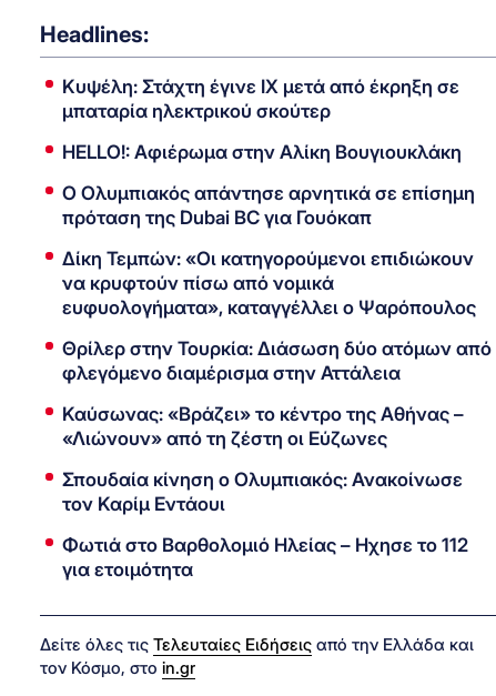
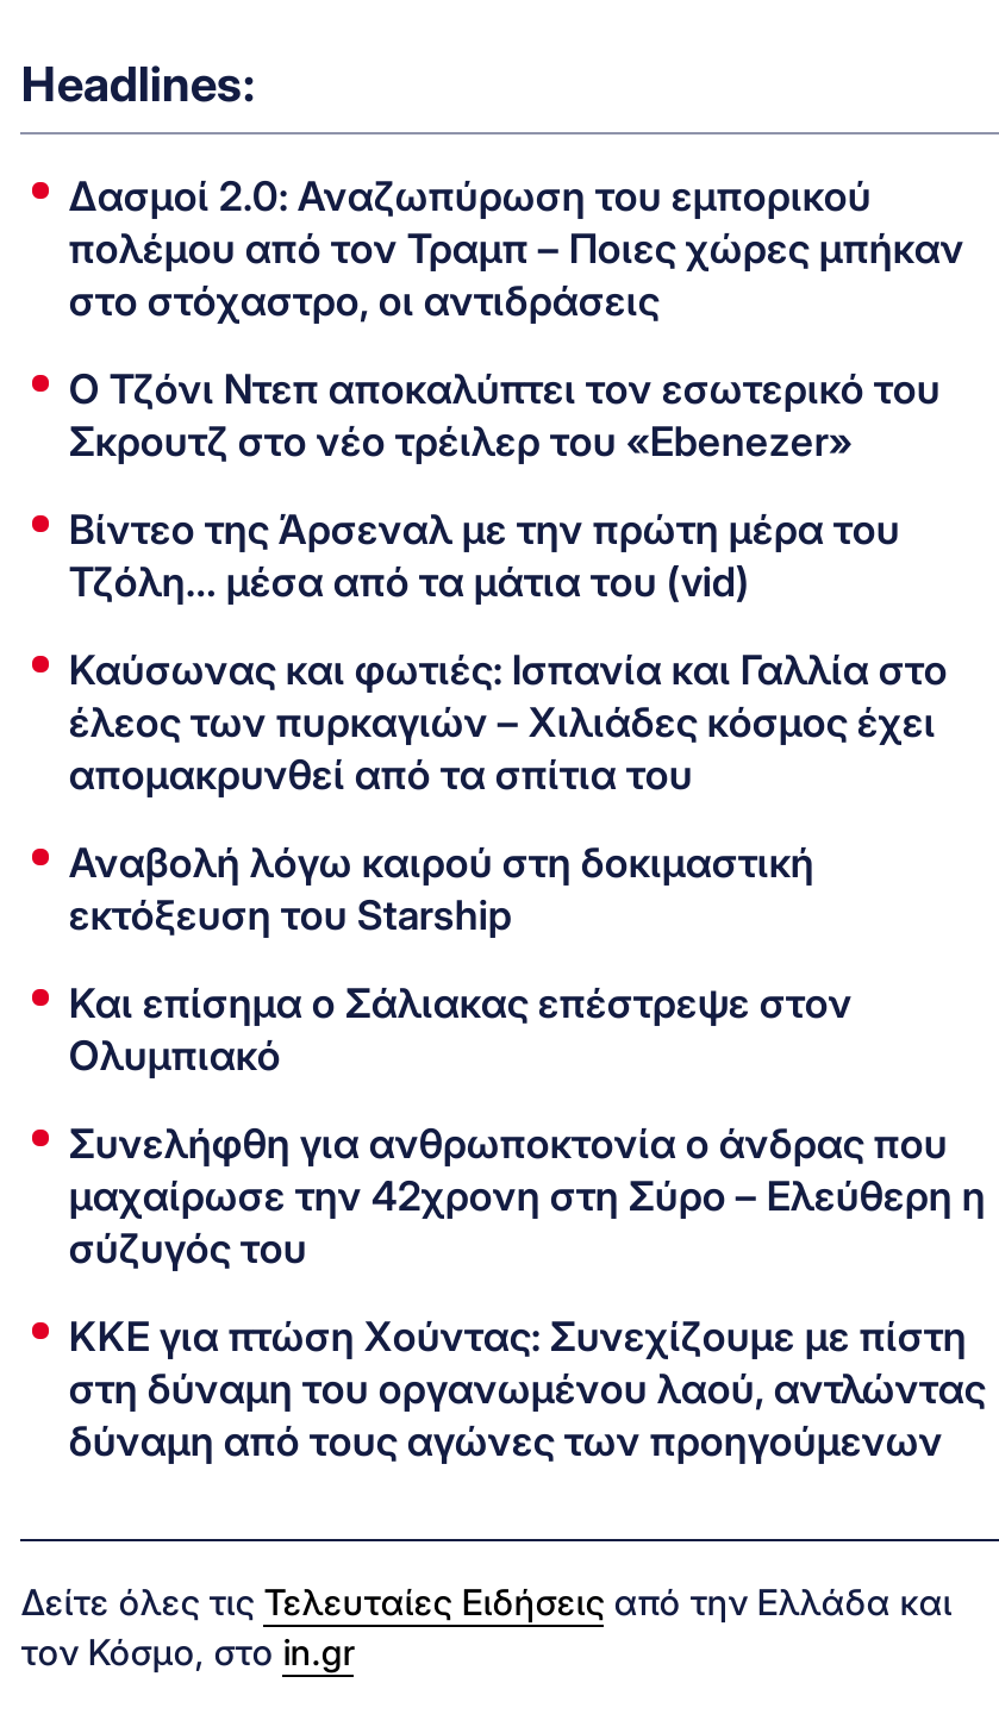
[62,75,460,122] Κυψέλη: Στάχτη έγινε ΙΧ μετά από έκρηξη σε | μπαταρία ηλεκτρικού σκούτερ -> [69,171,964,324] Δασμοί 2.0: Αναζωπύρωση του εμπορικού | πολέμου από τον Τραμπ – Ποιες χώρες μπήκαν | στο στόχαστρο, οι αντιδράσεις
[62,140,462,163] HELLO!: Αφιέρωμα στην Αλίκη Βουγιουκλάκη -> [69,364,940,464] Ο Τζόνι Ντεπ αποκαλύπτει τον εσωτερικό του | Σκρουτζ στο νέο τρέιλερ του «Ebenezer»
[62,181,475,228] Ο Ολυμπιακός απάντησε αρνητικά σε επίσημη | πρόταση της Dubai BC για Γουόκαπ -> [69,505,900,605] Βίντεο της Άρσεναλ με την πρώτη μέρα του | Τζόλη… μέσα από τα μάτια του (vid)
[62,247,476,318] Δίκη Τεμπών: «Οι κατηγορούμενοι επιδιώκουν | να κρυφτούν πίσω από νομικά | ευφυολογήματα», καταγγέλλει ο Ψαρόπουλος -> [69,645,947,797] Καύσωνας και φωτιές: Ισπανία και Γαλλία στο | έλεος των πυρκαγιών – Χιλιάδες κόσμος έχει | απομακρυνθεί από τα σπίτια του
[62,337,492,384] Θρίλερ στην Τουρκία: Διάσωση δύο ατόμων από | φλεγόμενο διαμέρισμα στην Αττάλεια -> [69,838,814,938] Αναβολή λόγω καιρού στη δοκιμαστική | εκτόξευση του Starship
[62,402,464,449] Καύσωνας: «Βράζει» το κέντρο της Αθήνας – | «Λιώνουν» από τη ζέστη οι Εύζωνες -> [69,978,852,1078] Και επίσημα ο Σάλιακας επέστρεψε στον | Ολυμπιακό
[62,468,463,515] Σπουδαία κίνηση ο Ολυμπιακός: Ανακοίνωσε | τον Καρίμ Εντάουι -> [69,1119,985,1271] Συνελήφθη για ανθρωποκτονία ο άνδρας που | μαχαίρωσε την 42χρονη στη Σύρο – Ελεύθερη η | σύζυγός του
[62,533,469,580] Φωτιά στο Βαρθολομιό Ηλείας – Ηχησε το 112 | για ετοιμότητα -> [69,1312,985,1464] ΚΚΕ για πτώση Χούντας: Συνεχίζουμε με πίστη | στη δύναμη του οργανωμένου λαού, αντλώντας | δύναμη από τους αγώνες των προηγούμενων

